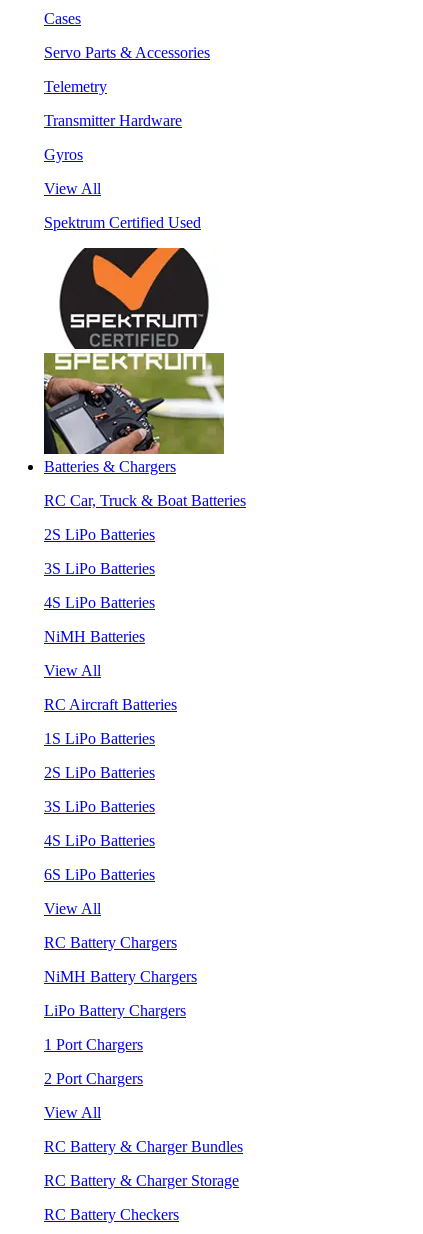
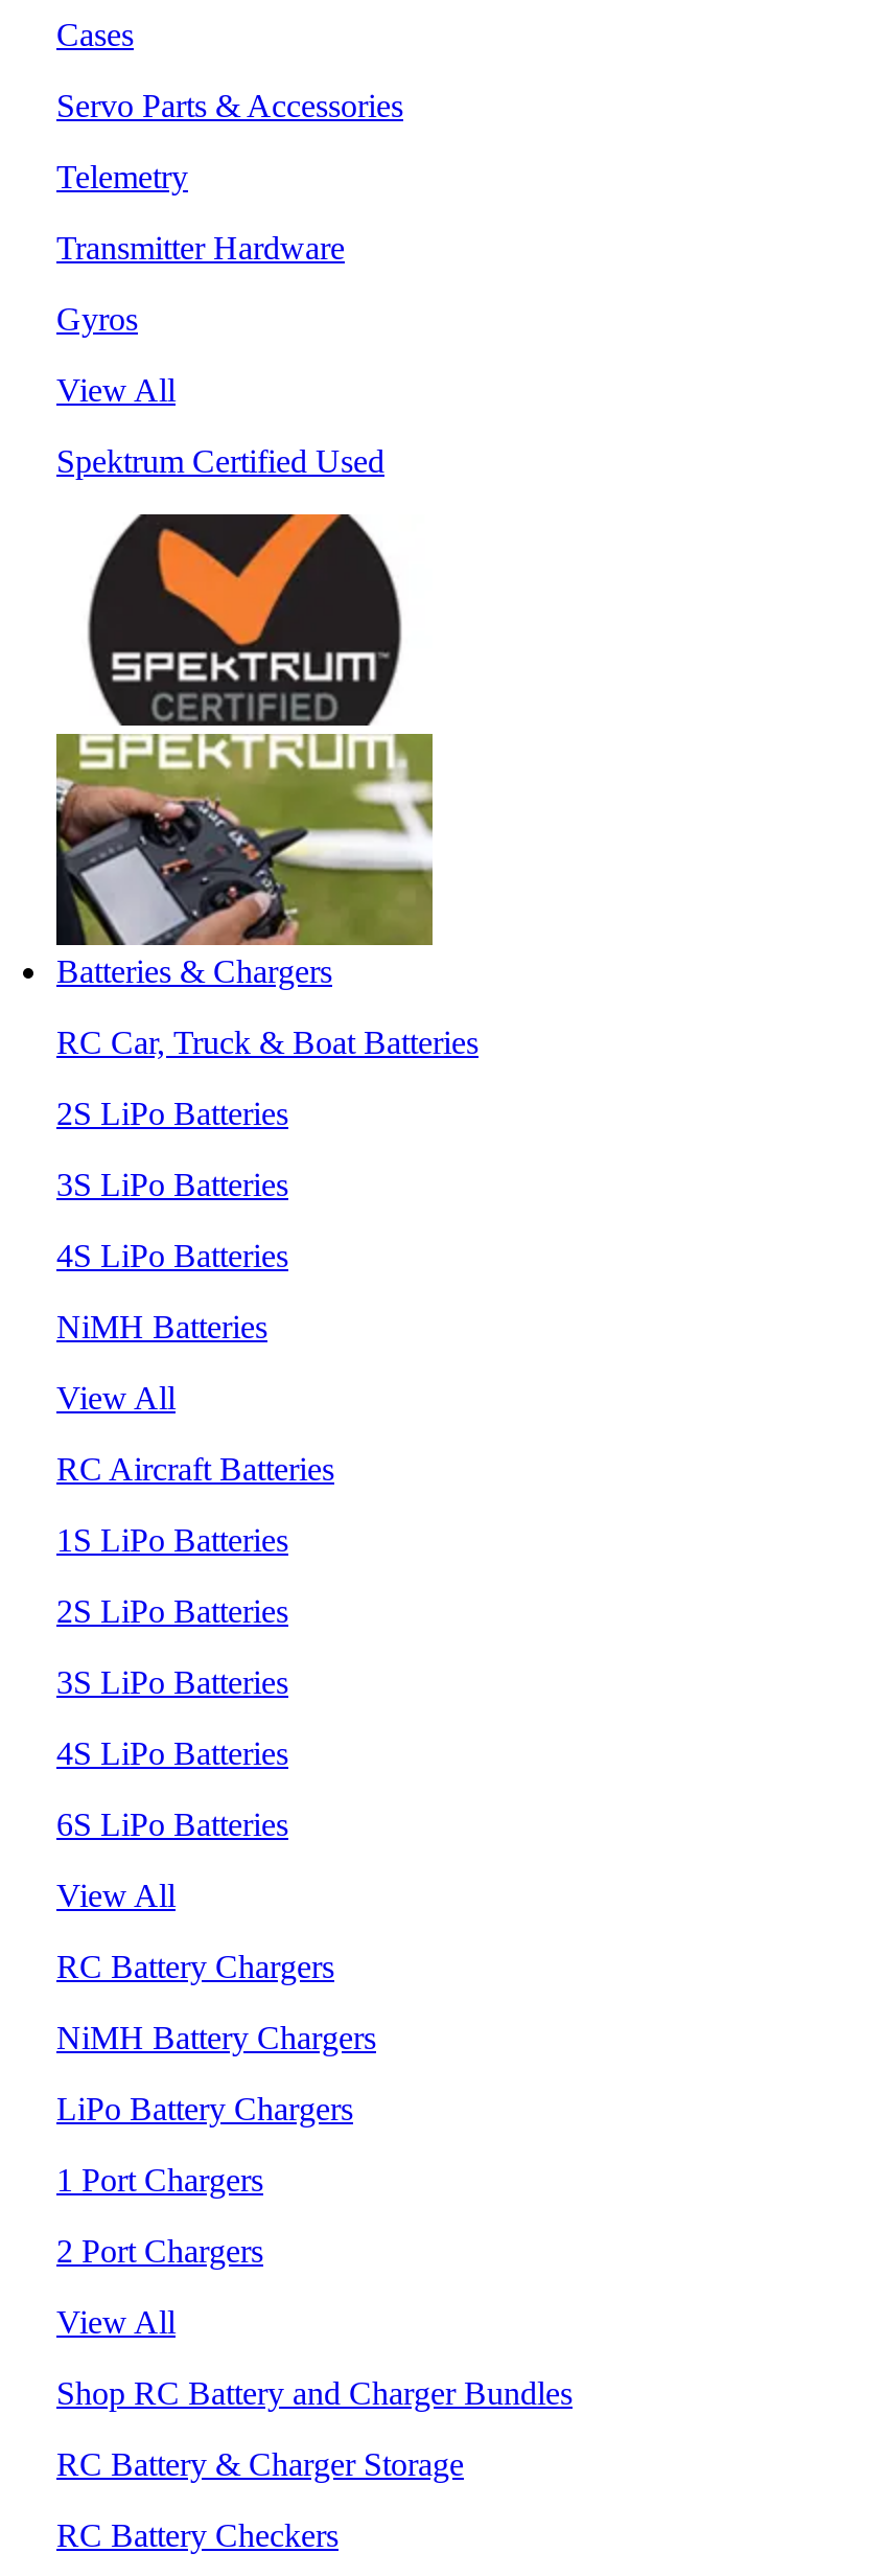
[44,1138,243,1155] RC Battery & Charger Bundles -> [56,2375,573,2410] Shop RC Battery and Charger Bundles

